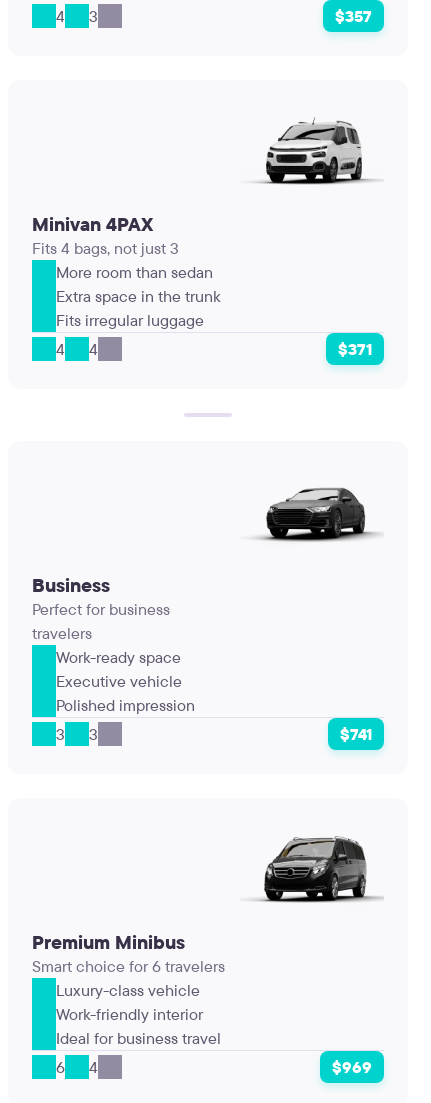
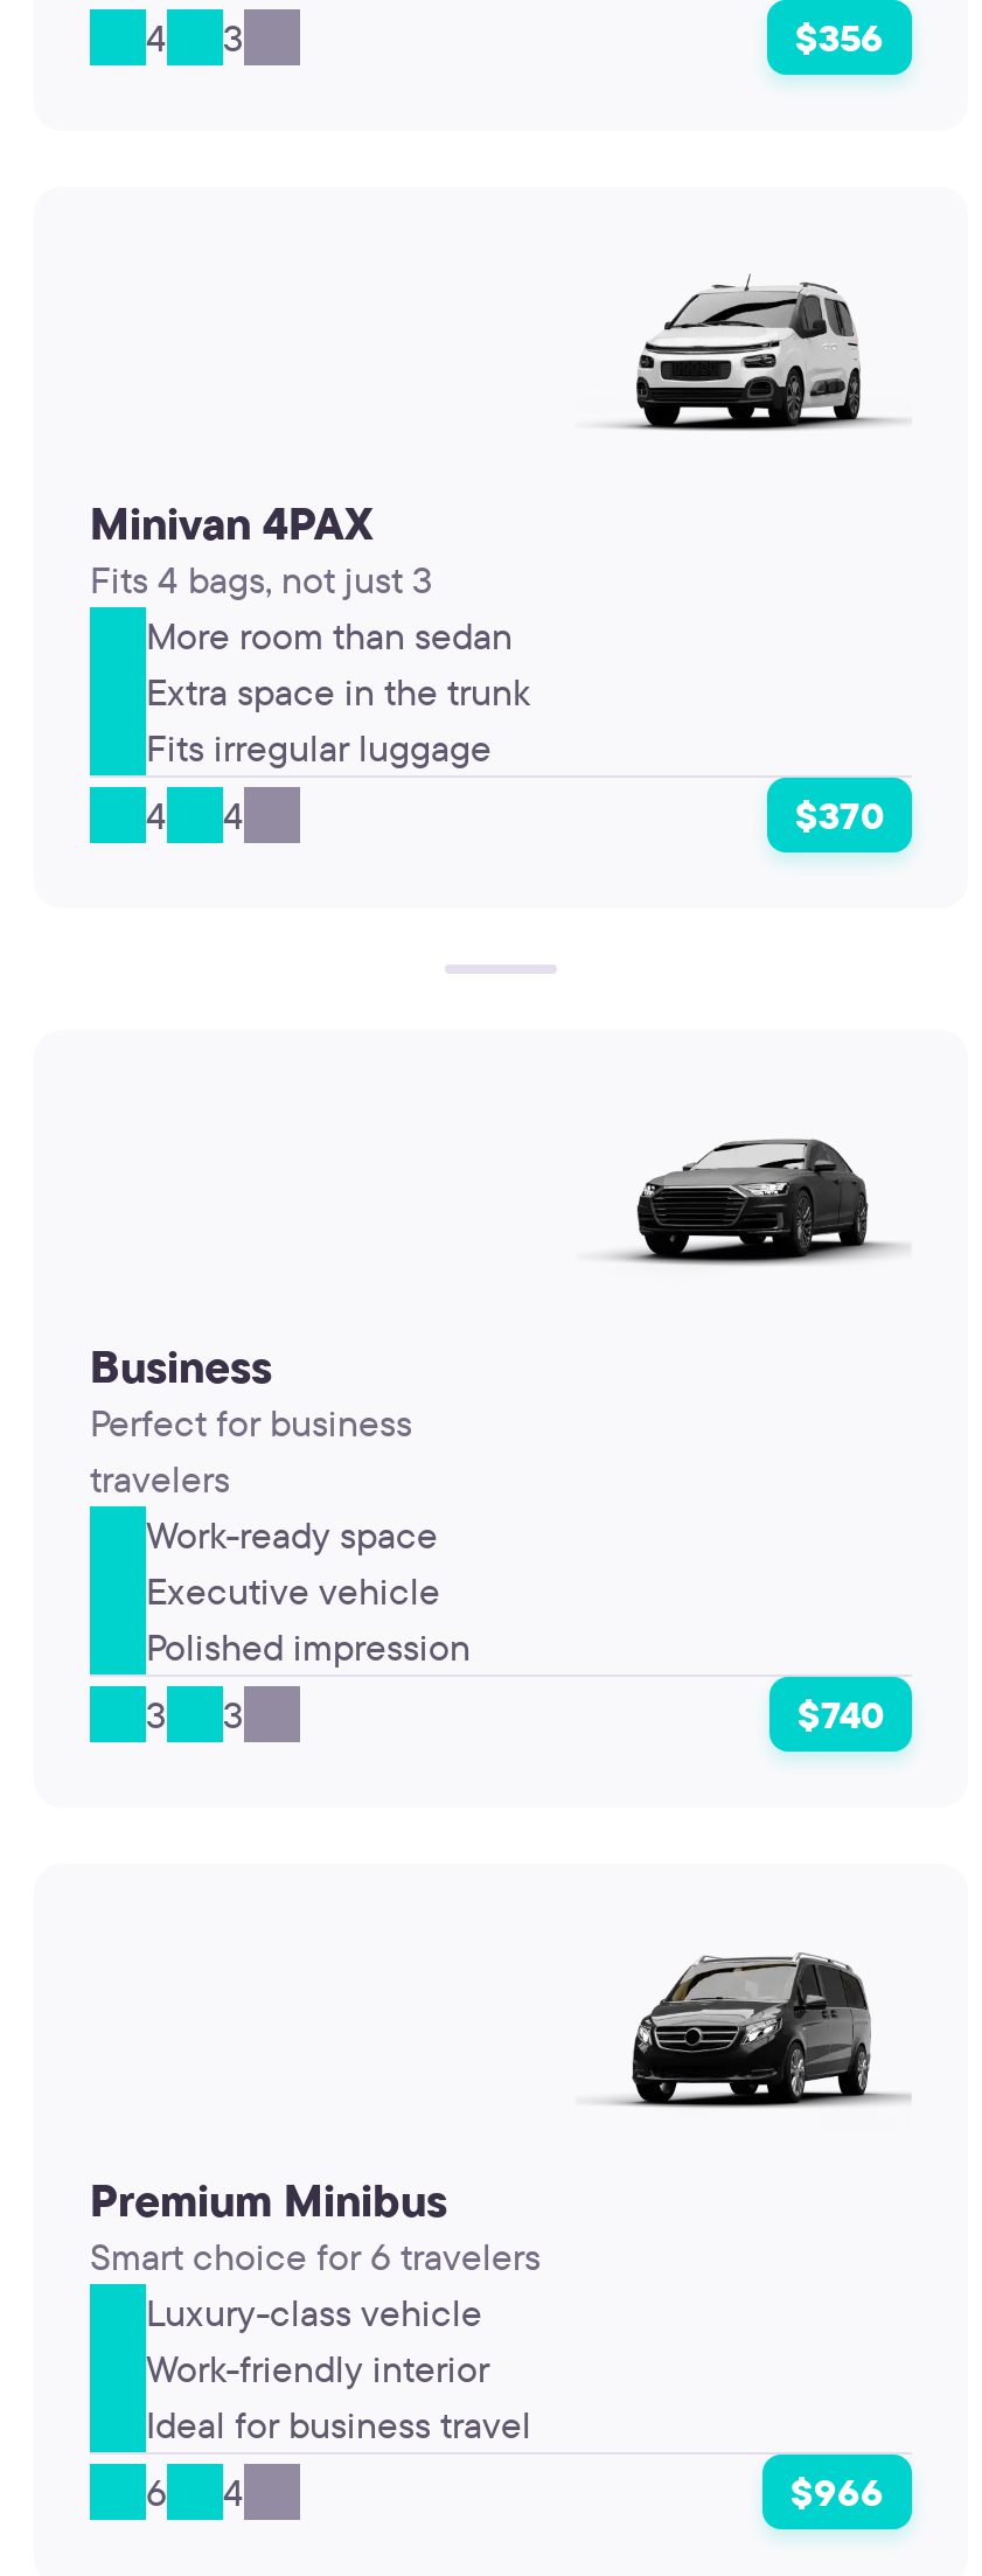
[335,6,372,26] $357 -> [795,14,884,61] $356
[338,339,372,359] $371 -> [795,792,884,838] $370
[340,724,372,744] $741 -> [798,1691,884,1738] $740
[332,1057,372,1077] $969 -> [791,2469,884,2515] $966

